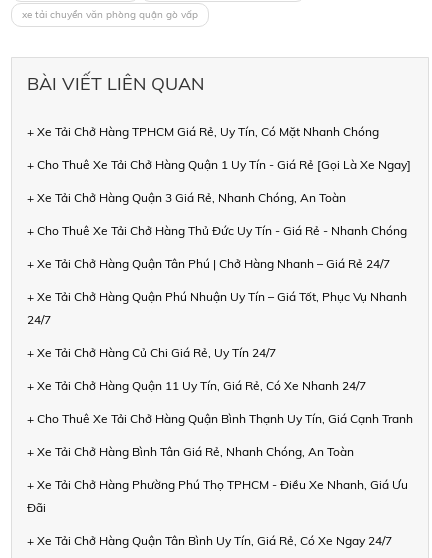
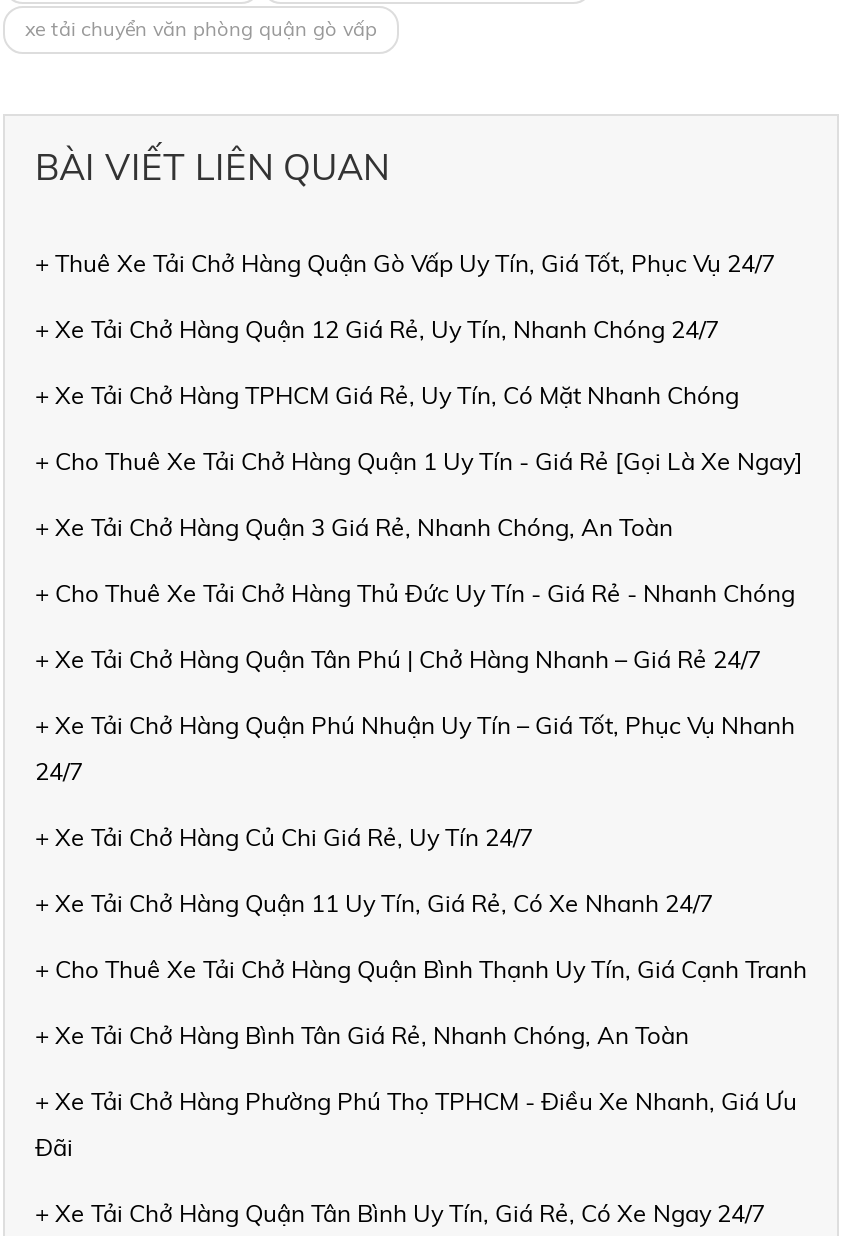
none -> [35,248,775,344] + Thuê Xe Tải Chở Hàng Quận Gò Vấp Uy Tín, Giá Tốt, Phục Vụ 24/7 | + Xe Tải Chở Hàng Quận 12 Giá Rẻ, Uy Tín, Nhanh Chóng 24/7

